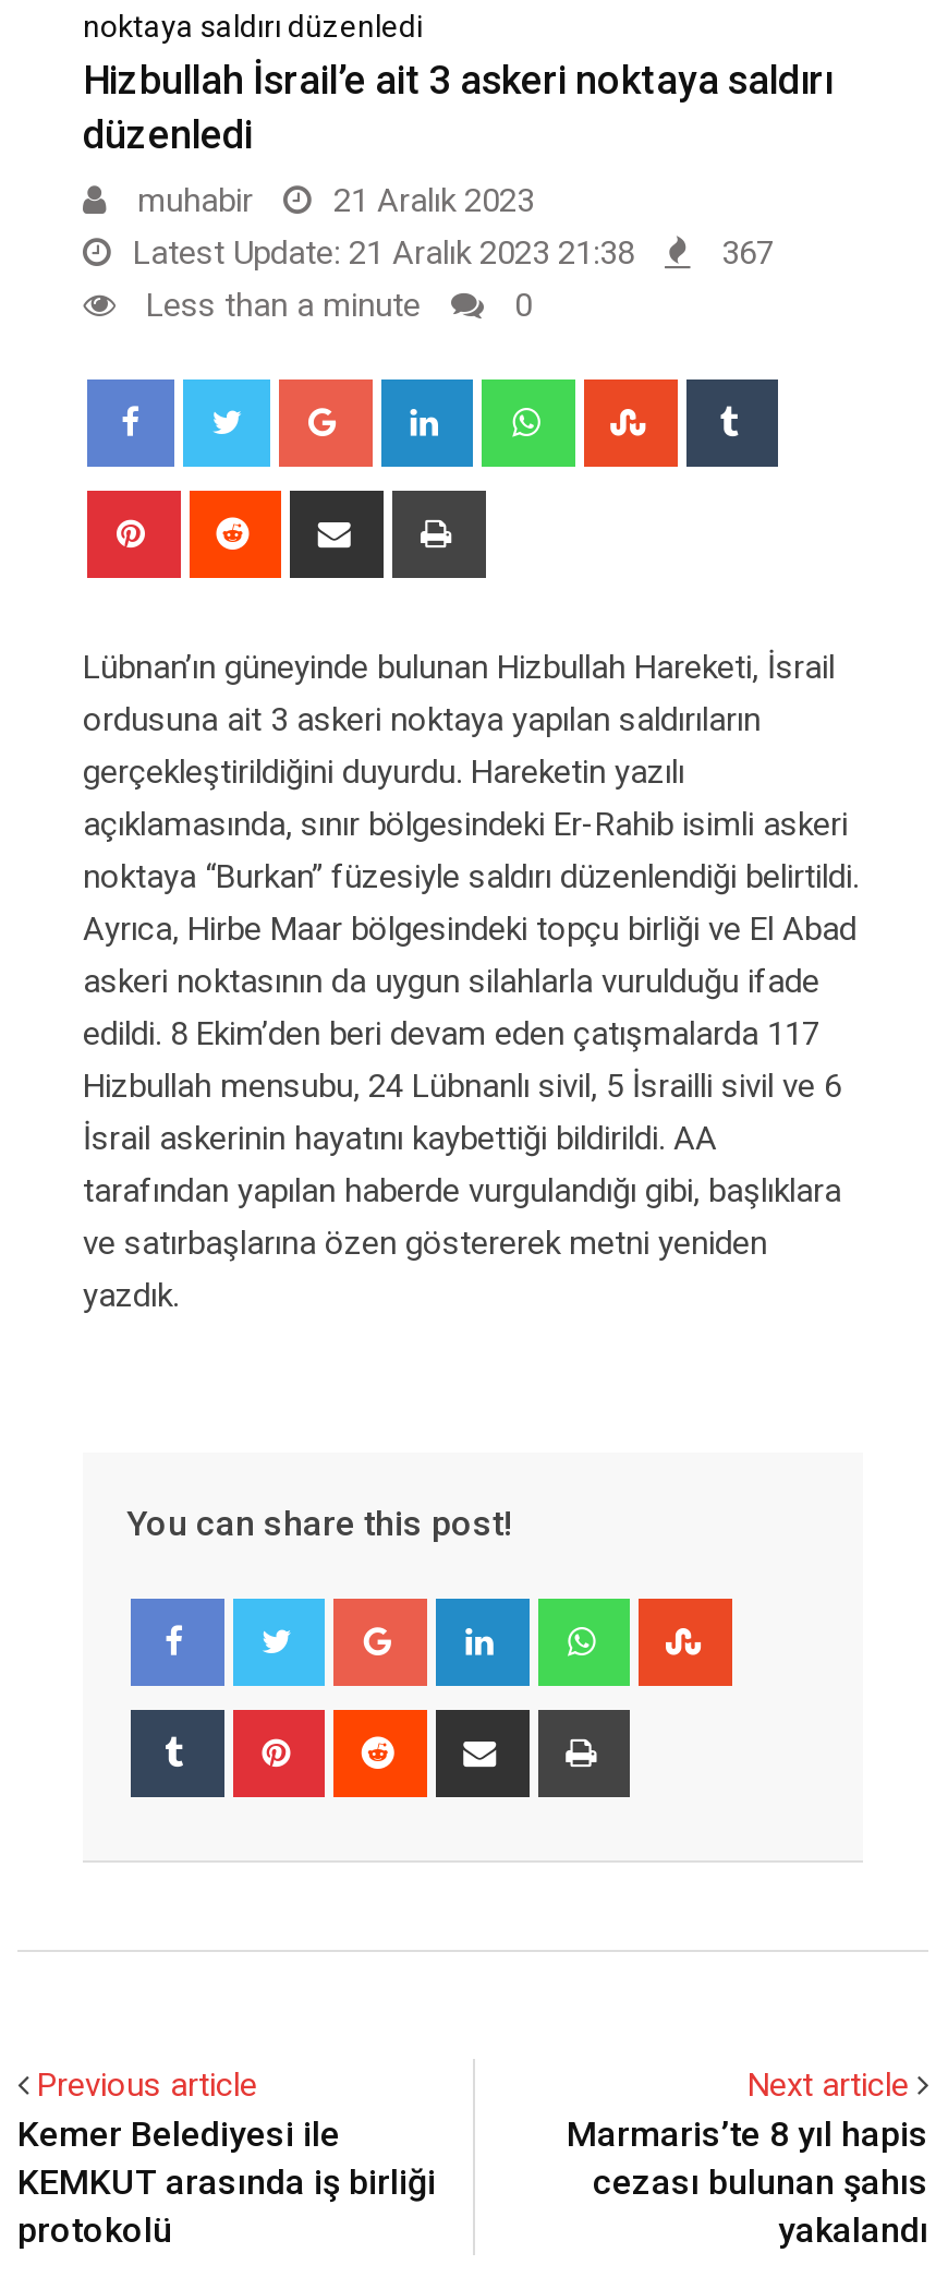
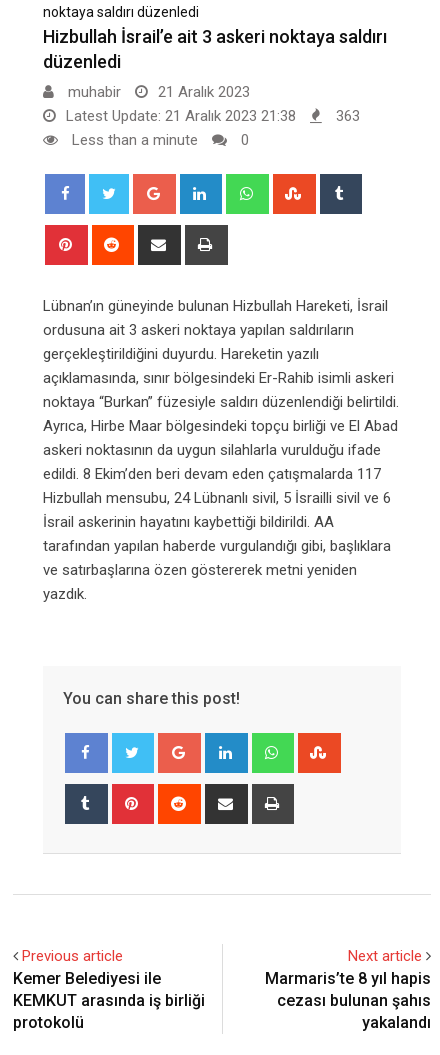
[133,234,774,273] Latest Update: 21 Aralık 2023 21:38 367 -> [66,107,360,125] Latest Update: 21 Aralık 2023 21:38 363

